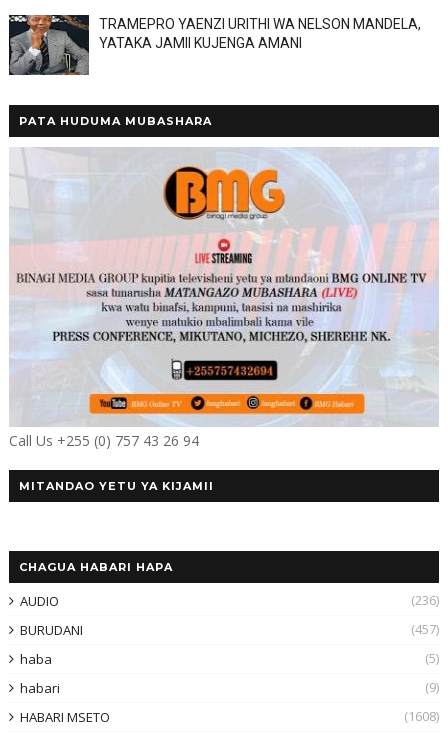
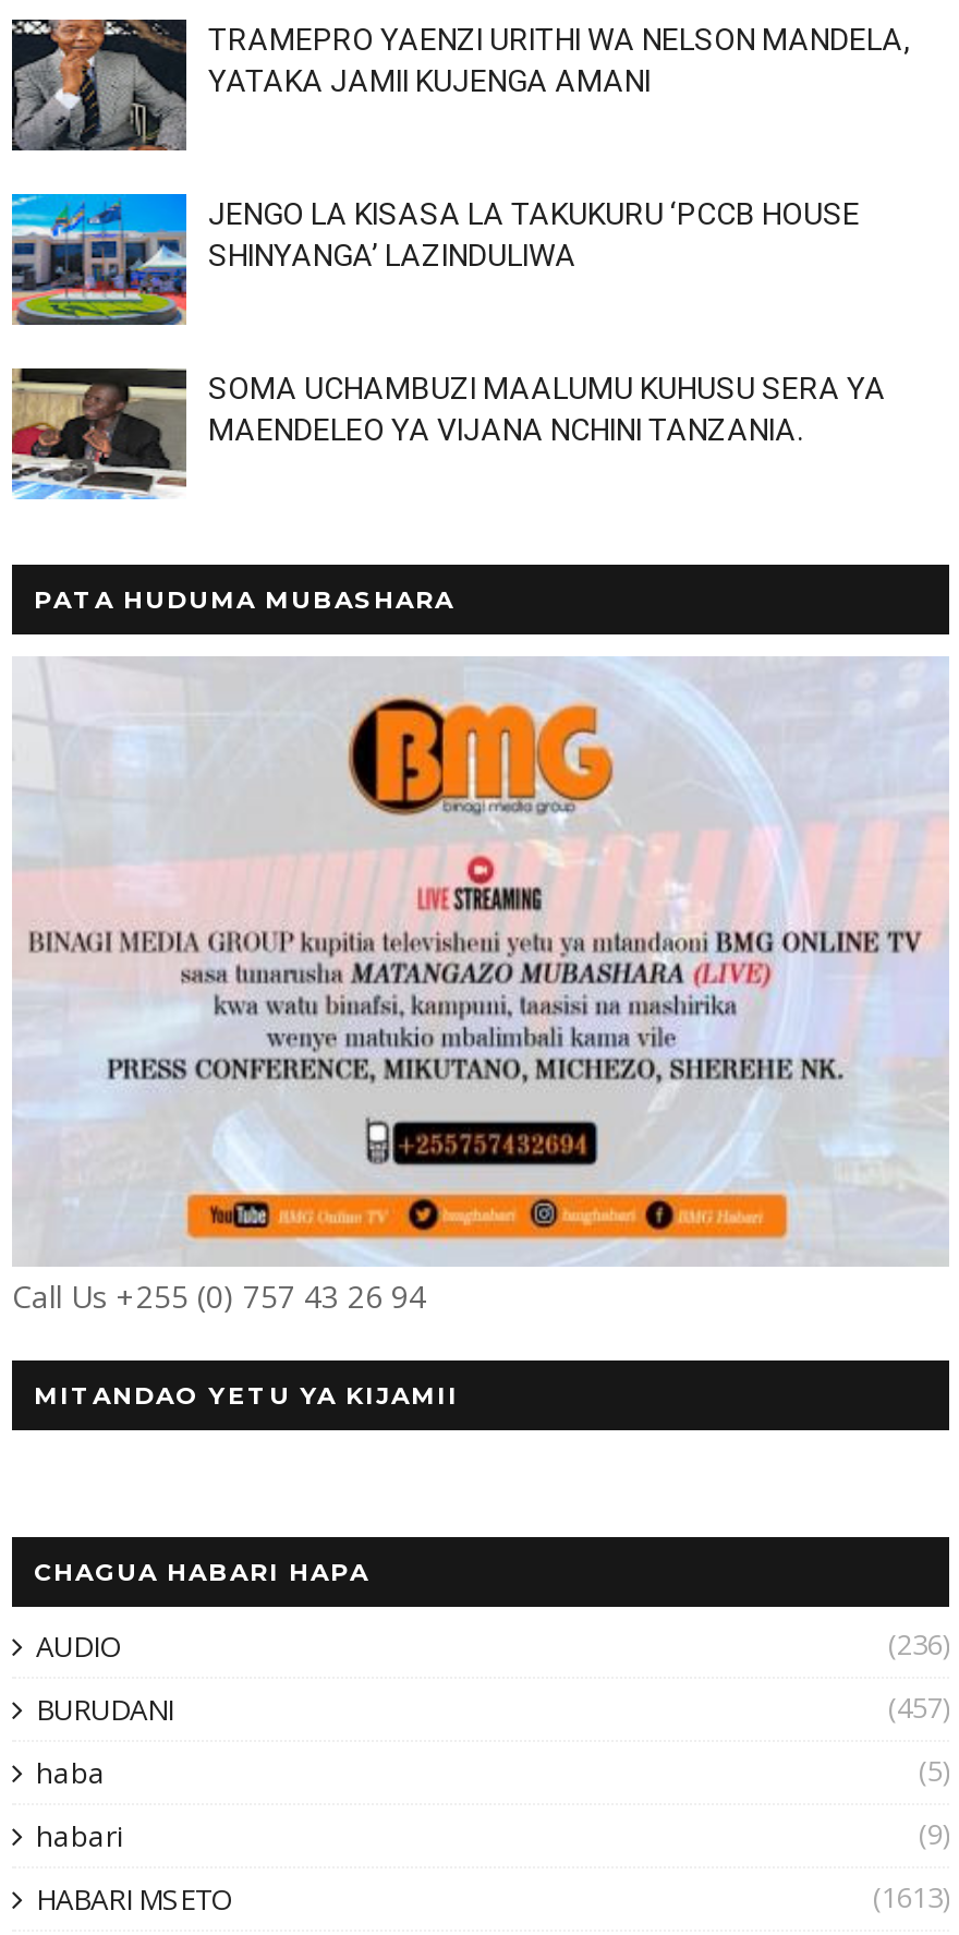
none -> [10,192,860,327] [image] | JENGO LA KISASA LA TAKUKURU ‘PCCB HOUSE | SHINYANGA’ LAZINDULIWA
none -> [10,366,886,501] [image] | SOMA UCHAMBUZI MAALUMU KUHUSU SERA YA | MAENDELEO YA VIJANA NCHINI TANZANIA.
[404,707,439,725] (1608) -> [873,1877,949,1916] (1613)

